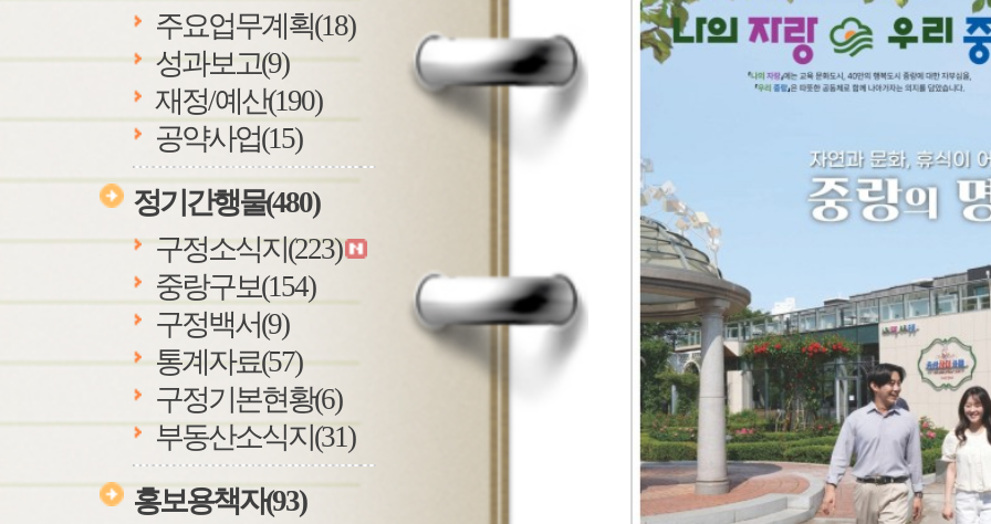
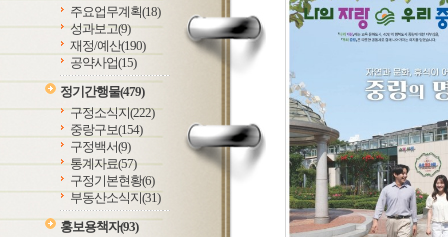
[133,186,319,219] 정기간행물(480) -> [60,84,144,99] 정기간행물(479)
[155,232,341,265] 구정소식지(223) -> [70,105,154,120] 구정소식지(222)

